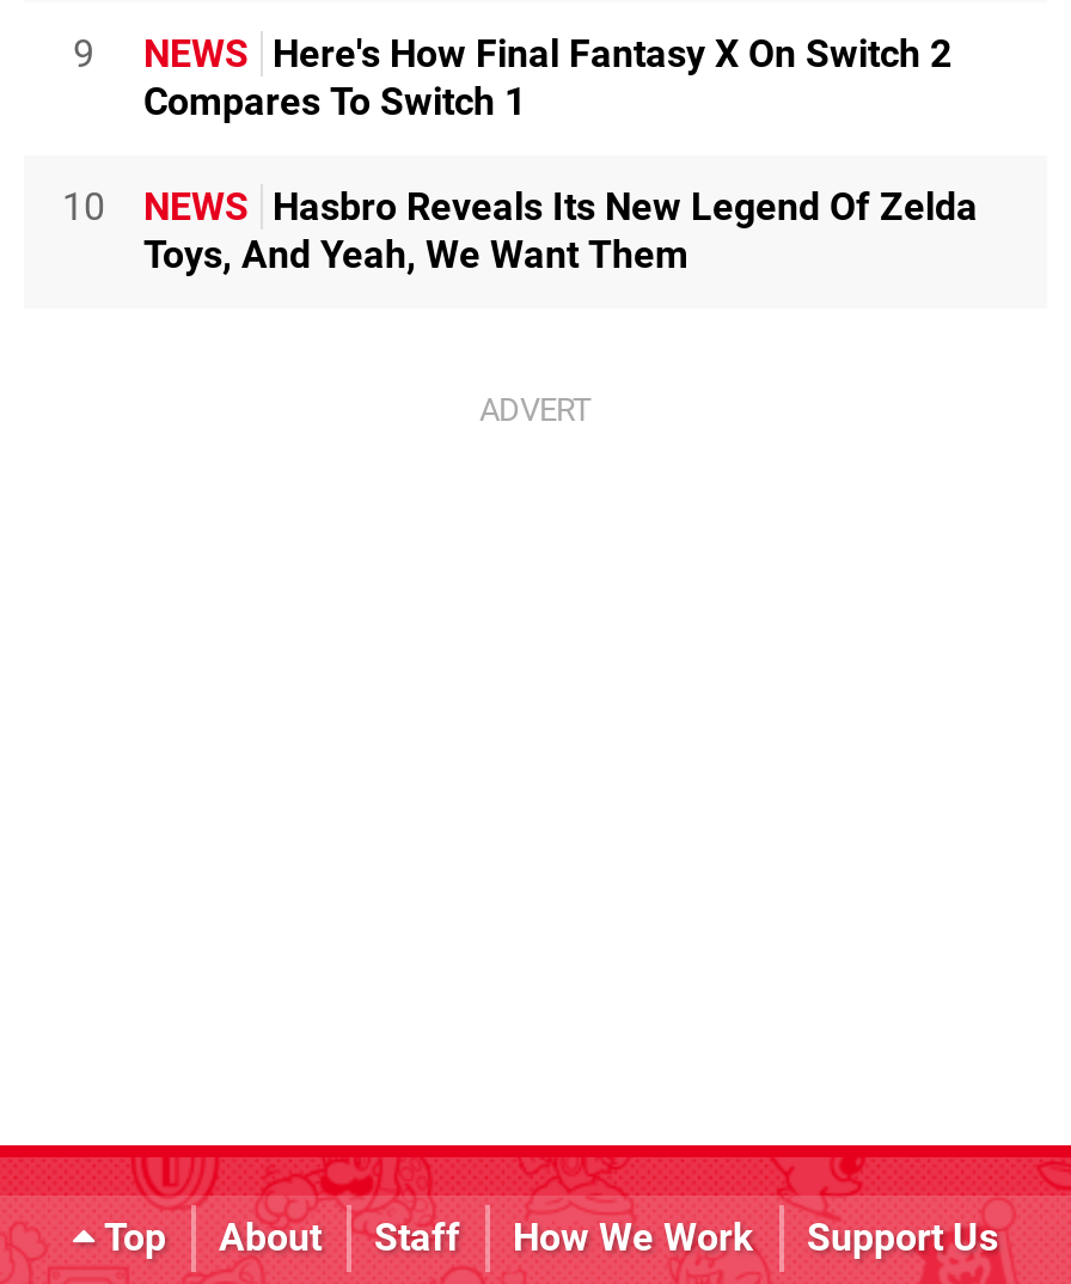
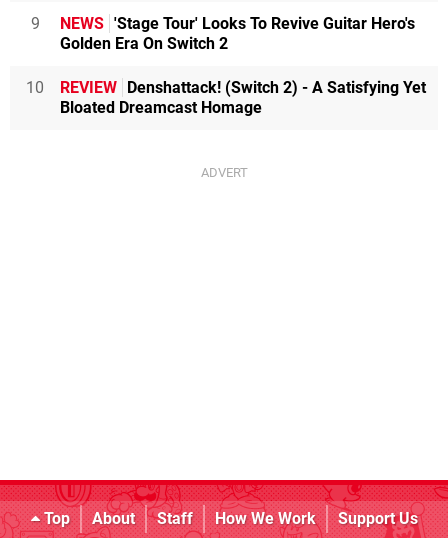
[143,31,951,124] NEWS Here's How Final Fantasy X On Switch 2 | Compares To Switch 1 -> [60,14,415,53] NEWS 'Stage Tour' Looks To Revive Guitar Hero's | Golden Era On Switch 2
[143,184,978,277] NEWS Hasbro Reveals Its New Legend Of Zelda | Toys, And Yeah, We Want Them -> [60,78,426,117] REVIEW Denshattack! (Switch 2) - A Satisfying Yet | Bloated Dreamcast Homage

